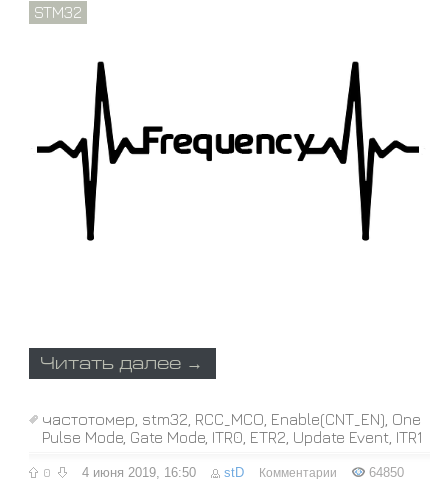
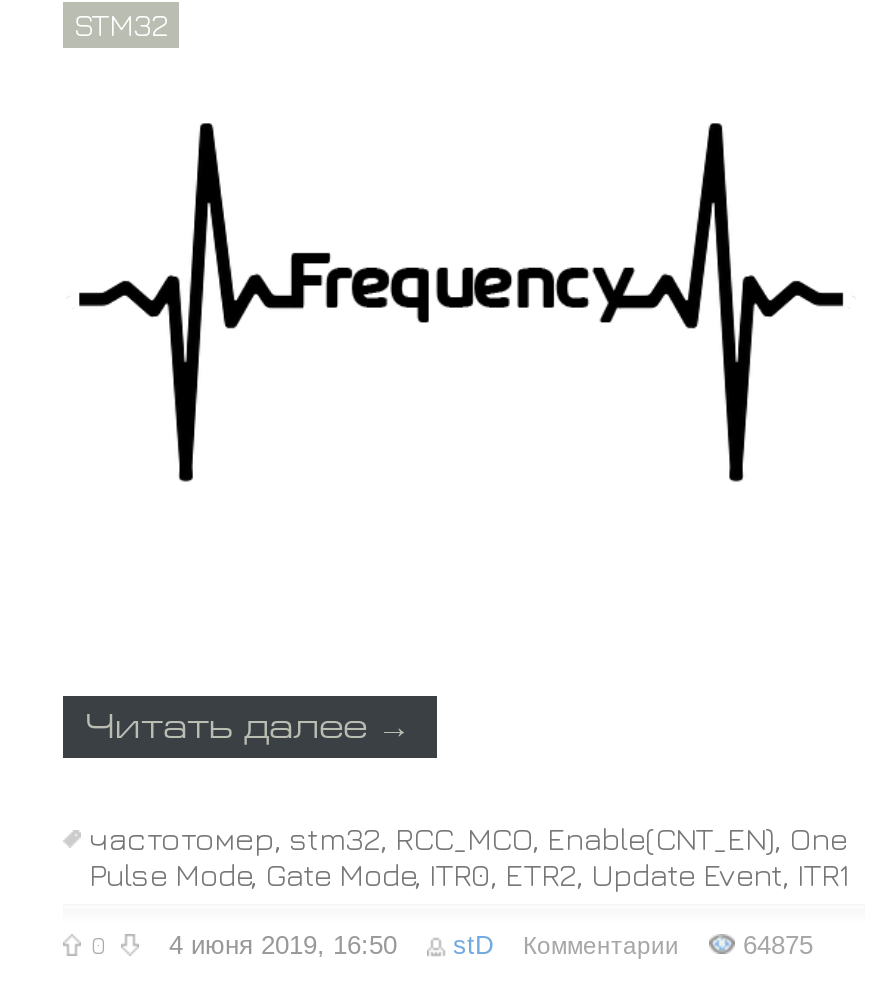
[82,465,404,480] 4 июня 2019, 16:50 stD Комментарии 64850 -> [169,930,813,960] 4 июня 2019, 16:50 stD Комментарии 64875

